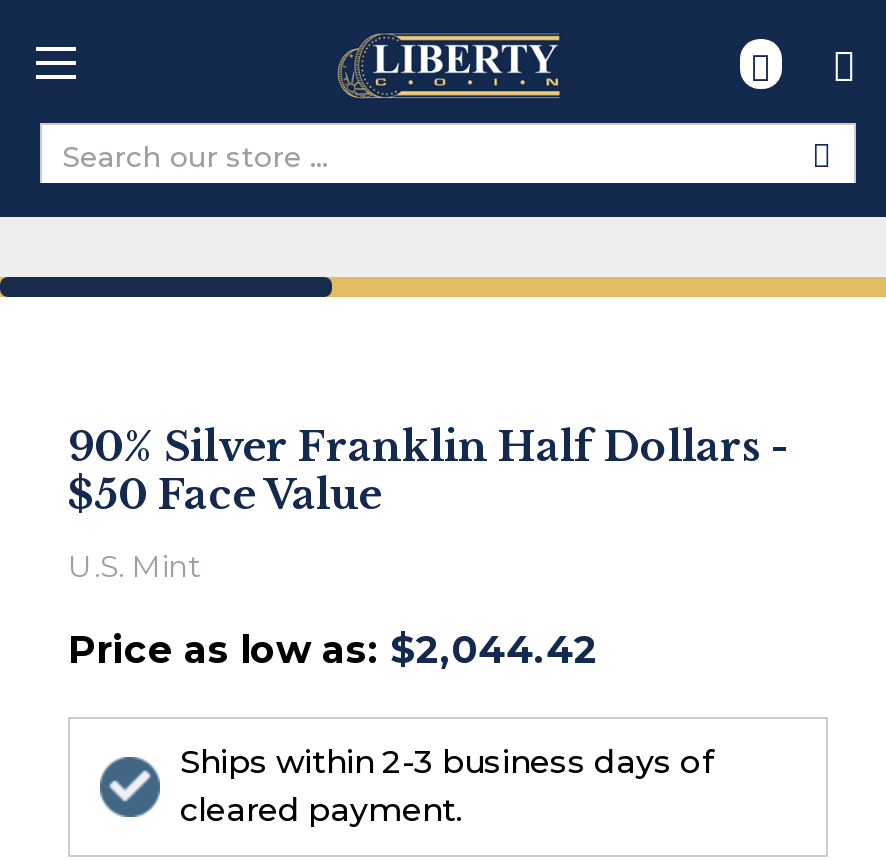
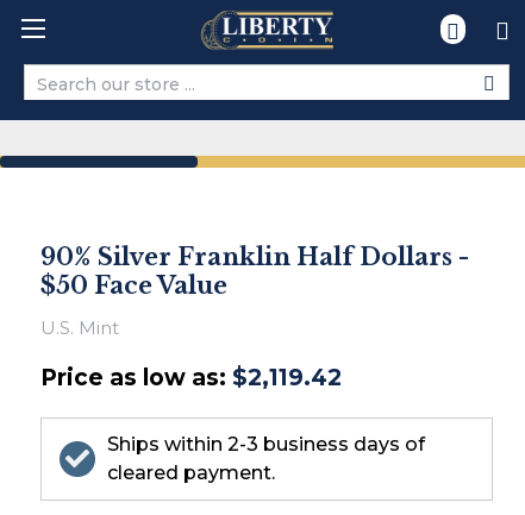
[68,627,598,673] Price as low as: $2,044.42 -> [40,364,342,391] Price as low as: $2,119.42

